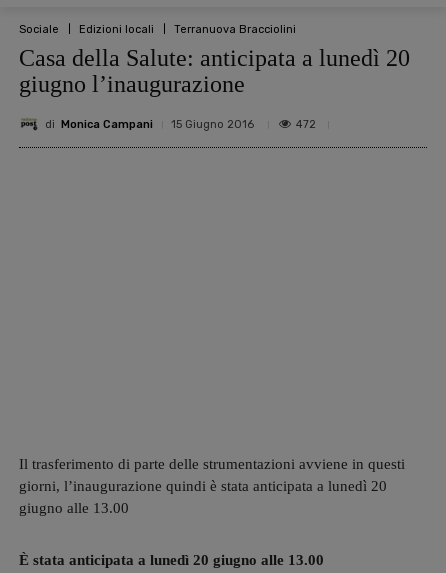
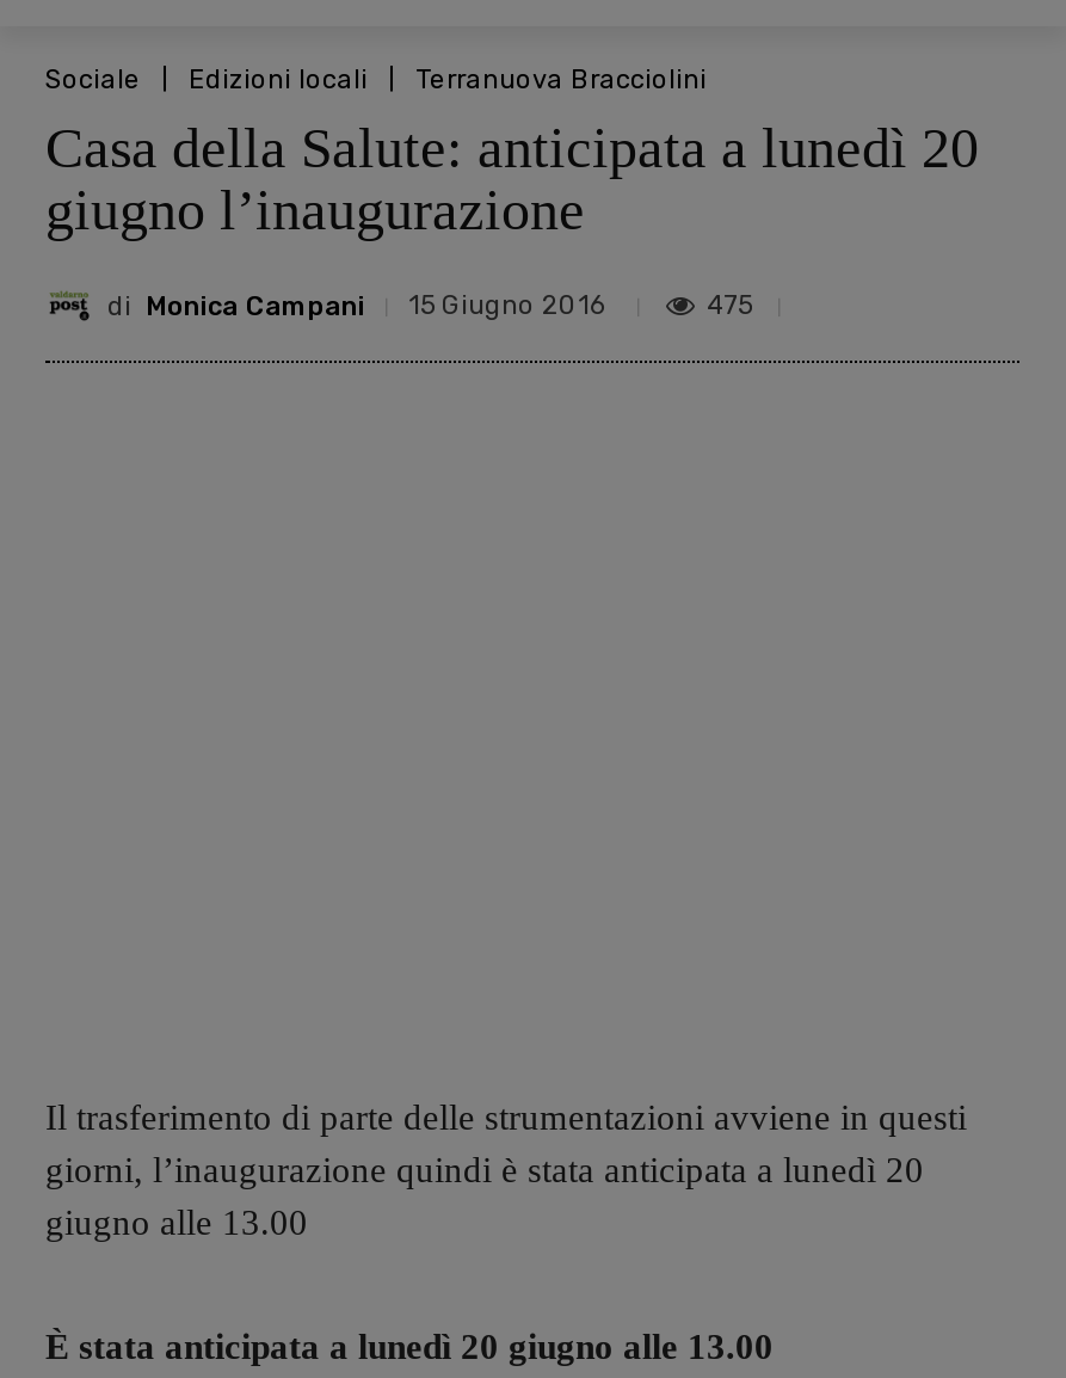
[296,118,316,131] 472 -> [707,291,752,322] 475

